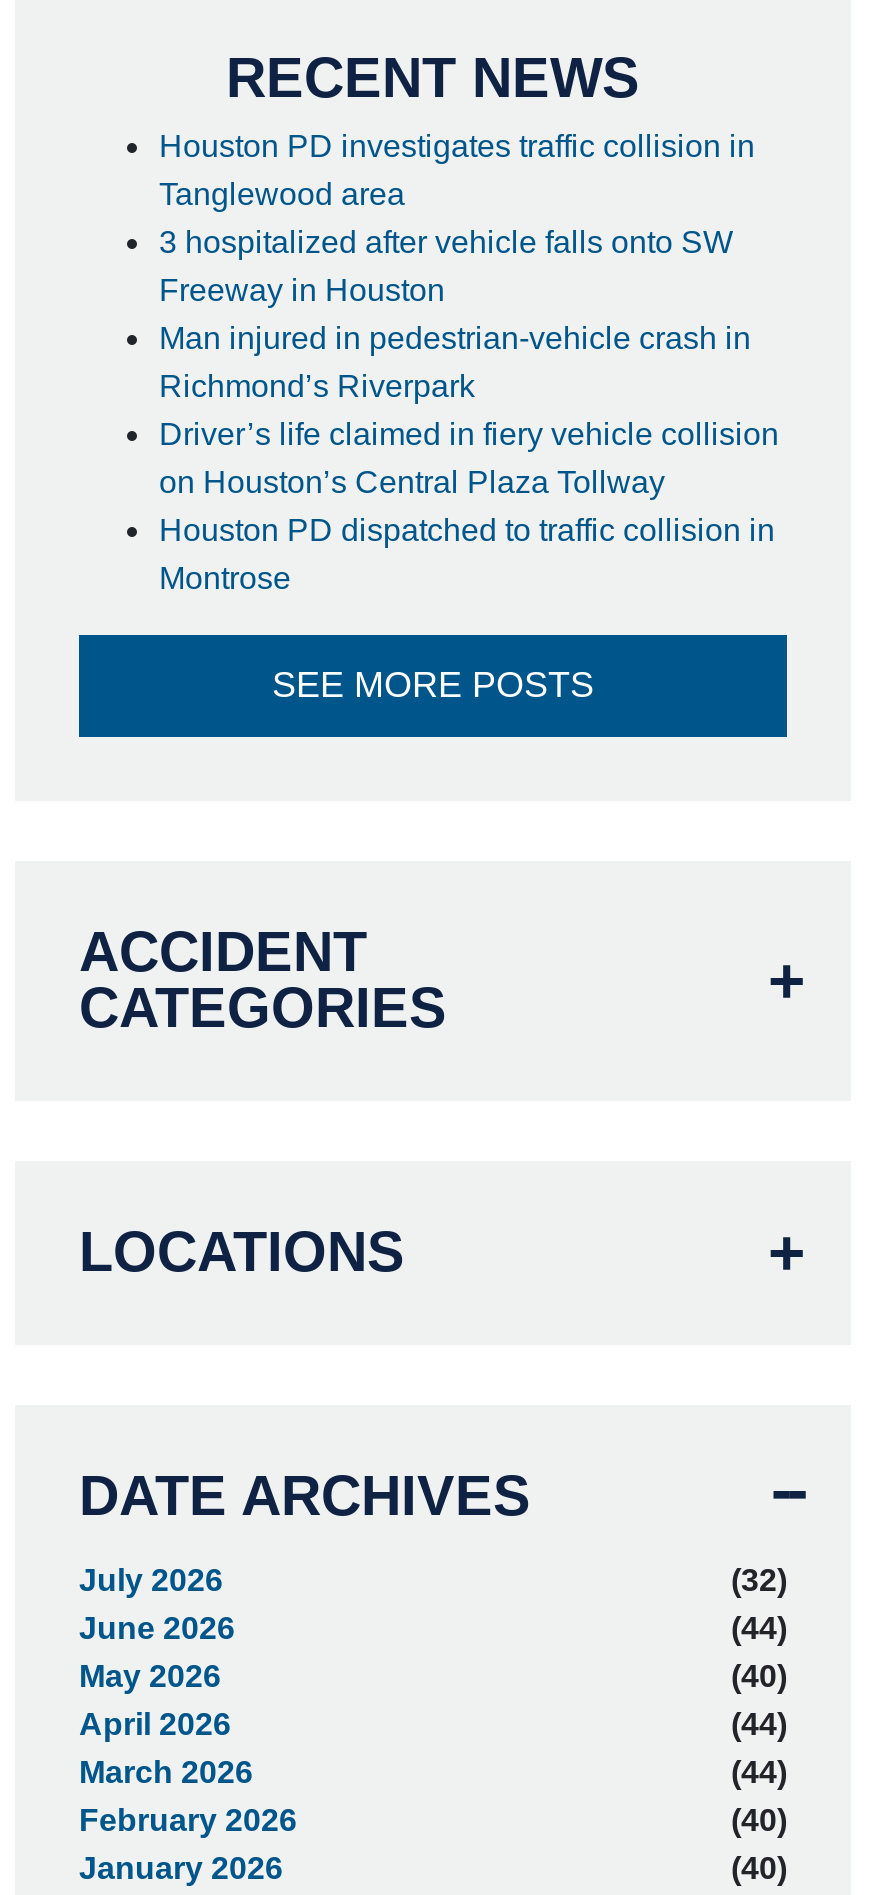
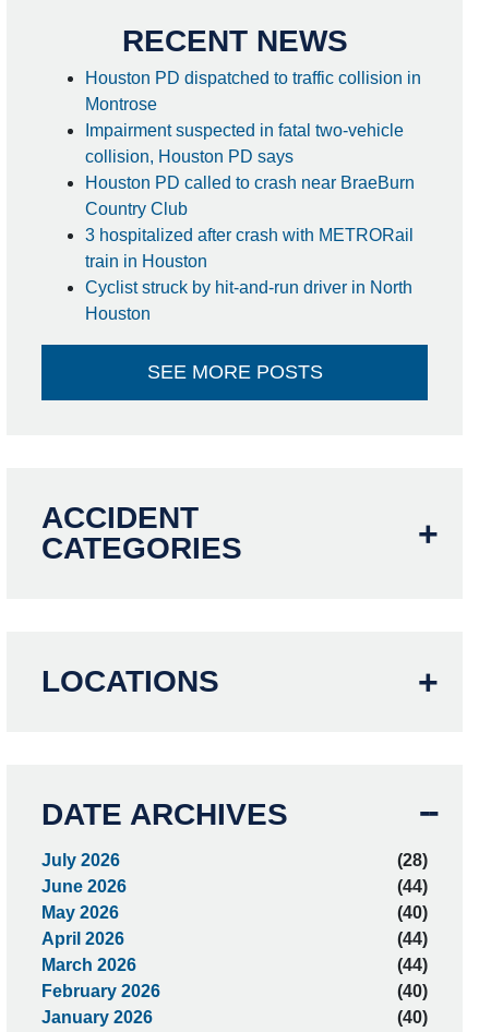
[159,129,779,499] Houston PD investigates traffic collision in | Tanglewood area | 3 hospitalized after vehicle falls onto SW | Freeway in Houston | Man injured in pedestrian-vehicle crash in | Richmond’s Riverpark | Driver’s life claimed in fiery vehicle collision | on Houston’s Central Plaza Tollway -> none
moved [159,513,775,595] -> [85,69,421,113]: Houston PD dispatched to traffic collision in | Montrose
none -> [85,121,415,323] Impairment suspected in fatal two-vehicle | collision, Houston PD says | Houston PD called to crash near BraeBurn | Country Club | 3 hospitalized after crash with METRORail | train in Houston | Cyclist struck by hit-and-run driver in North | Houston
[723,1563,787,1597] (32) -> [393,851,428,869] (28)

